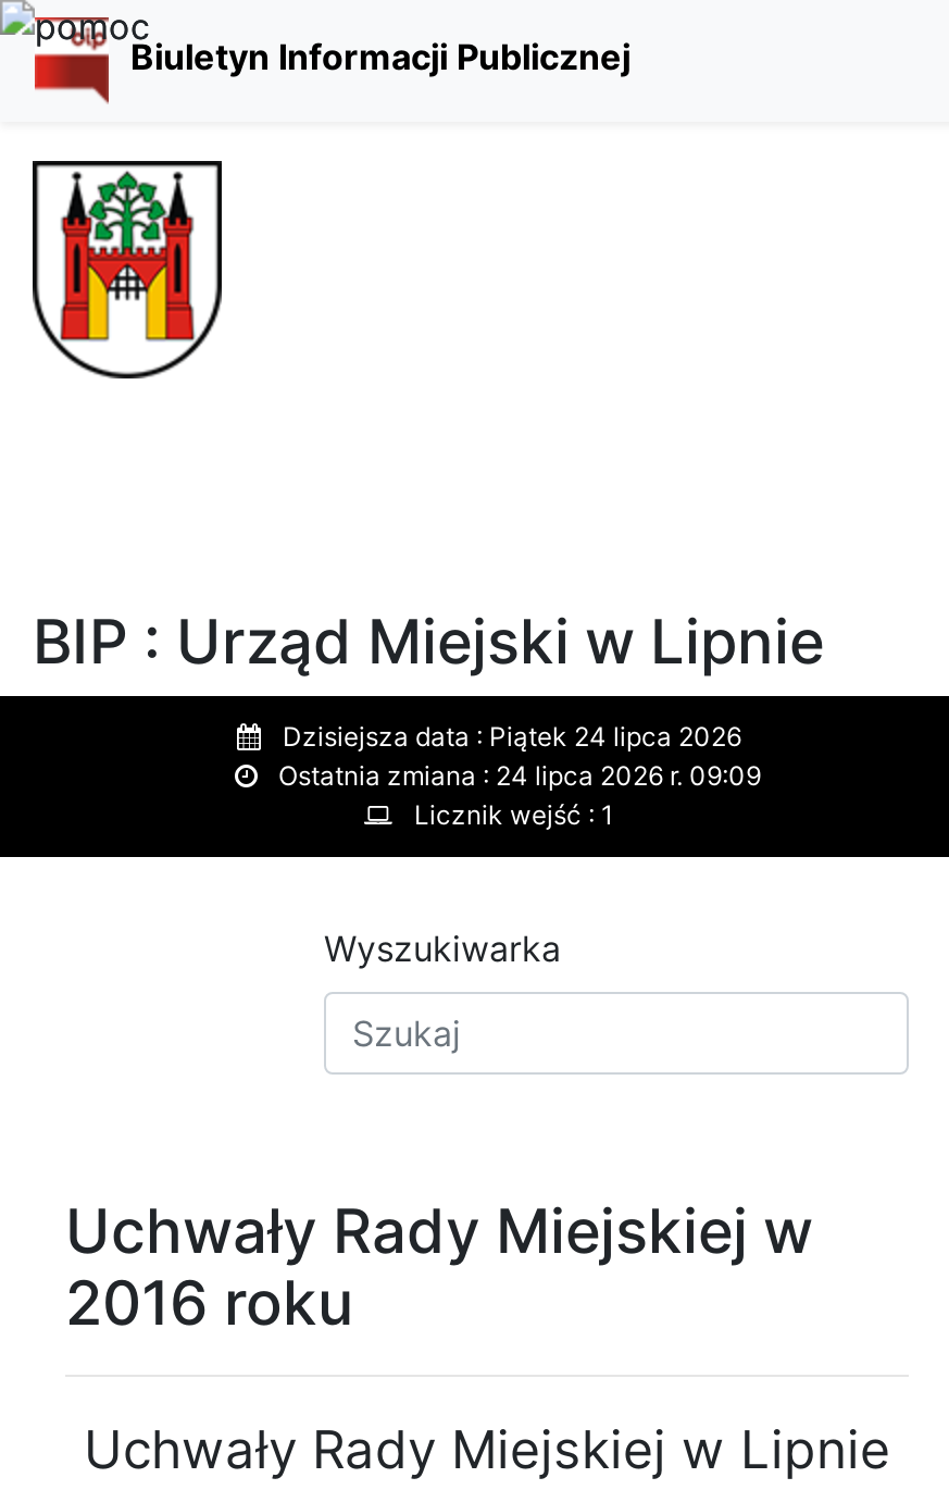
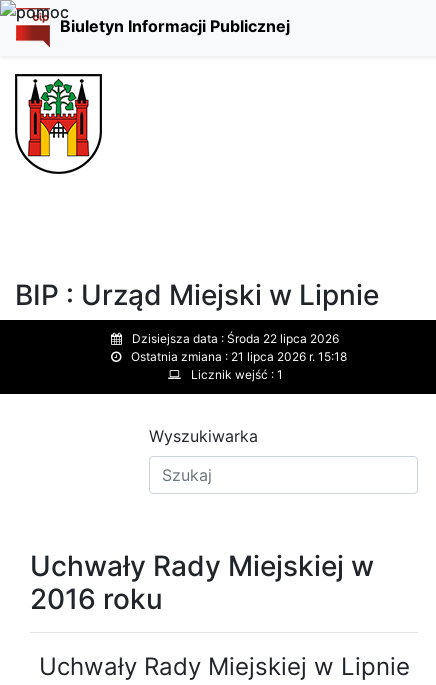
[276,720,741,753] Dzisiejsza data : Piątek 24 lipca 2026 -> [129,331,339,346] Dzisiejsza data : Środa 22 lipca 2026
[272,759,761,792] Ostatnia zmiana : 24 lipca 2026 r. 09:09 -> [128,349,347,364] Ostatnia zmiana : 21 lipca 2026 r. 15:18

